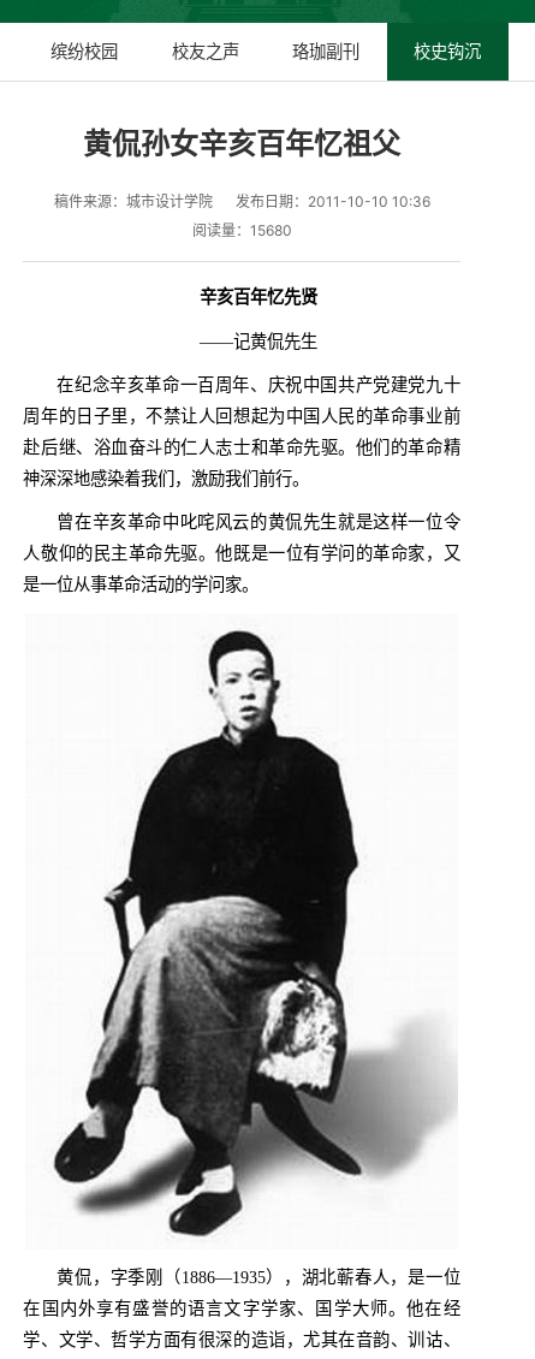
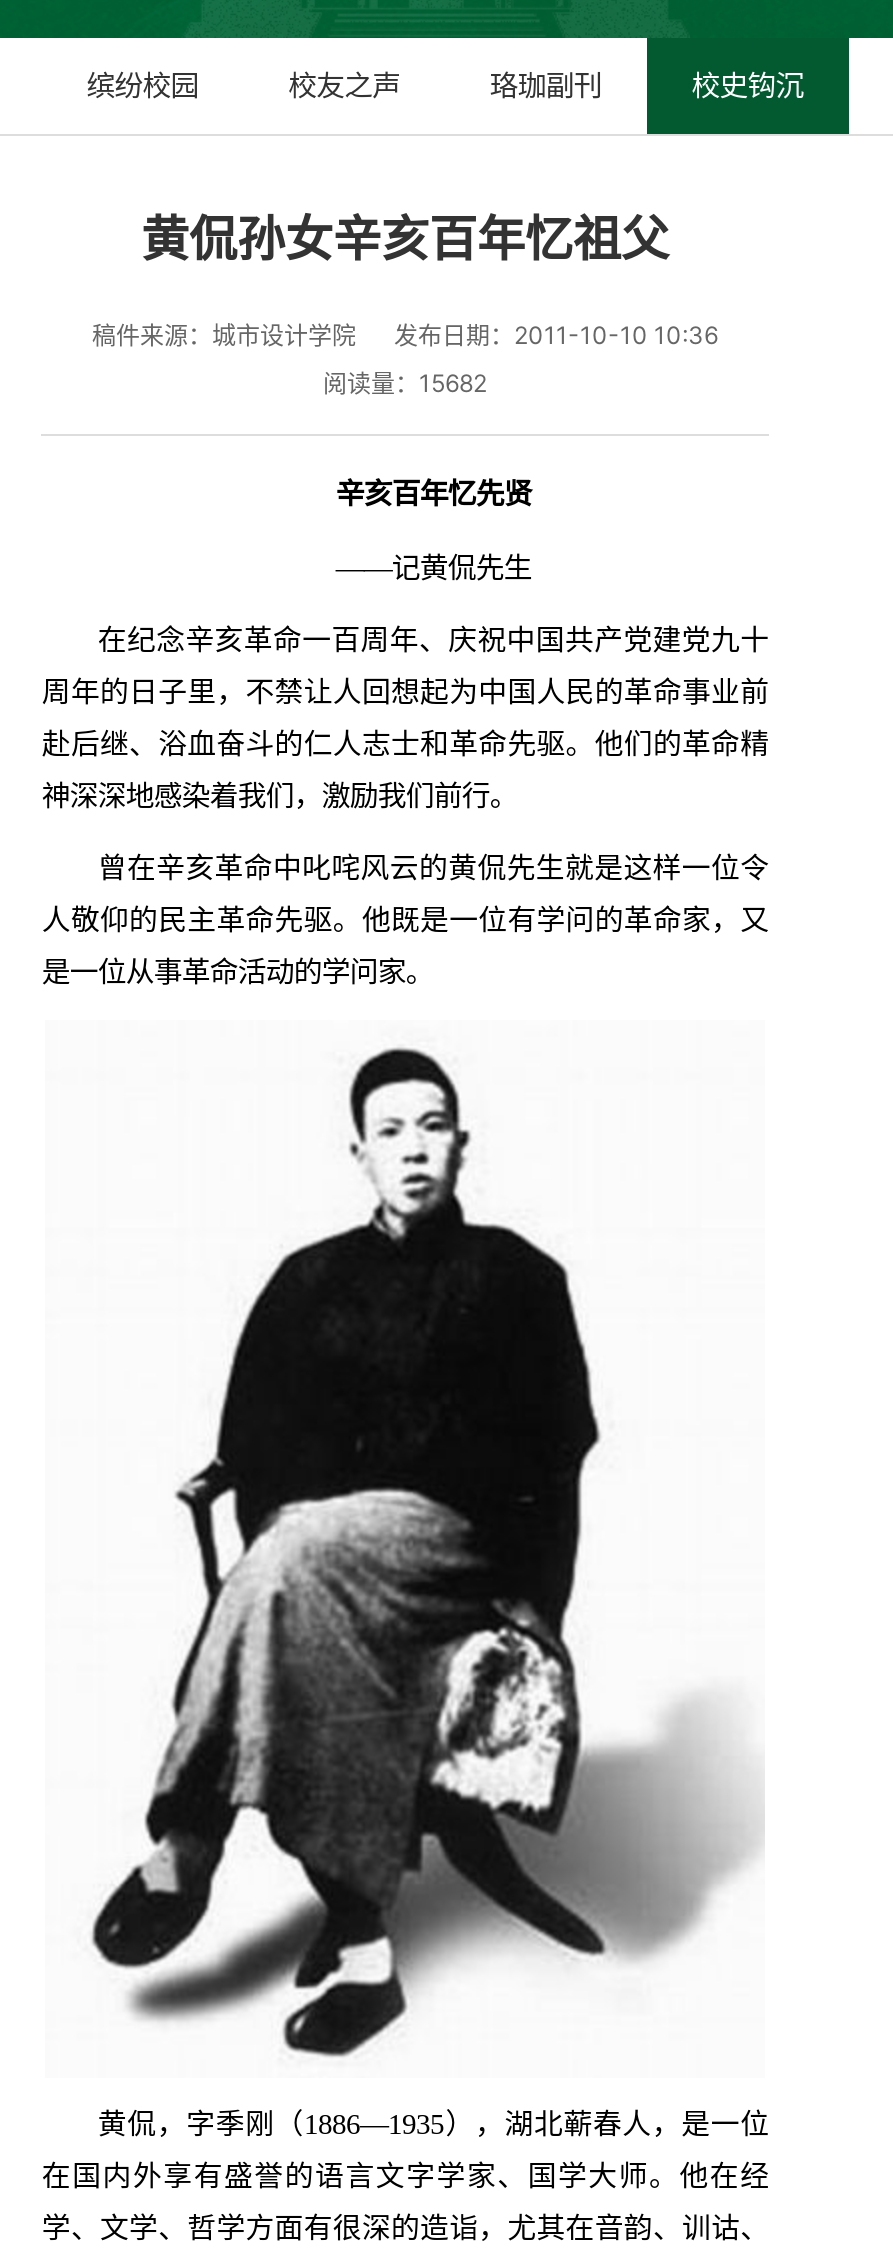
[192,222,292,240] 阅读量：15680 -> [323,368,487,398] 阅读量：15682

